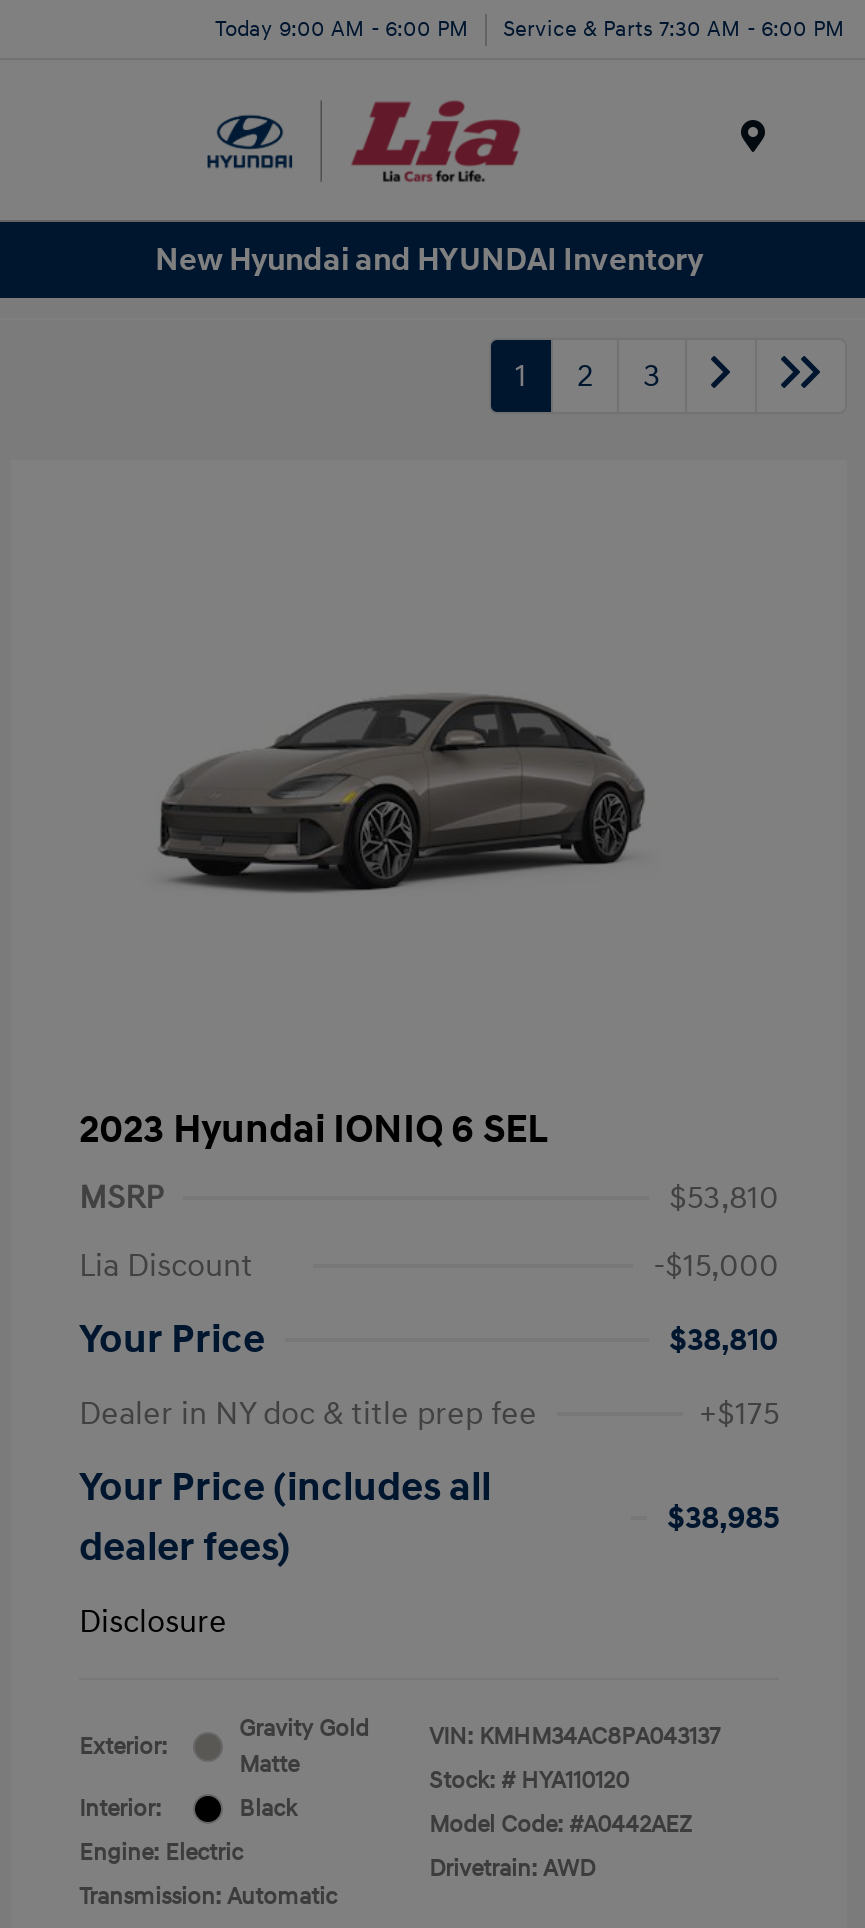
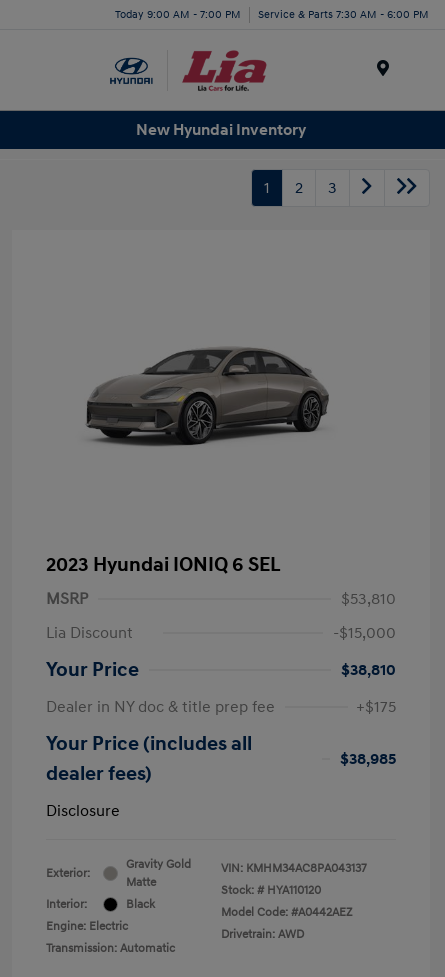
[215,15,845,41] Today 9:00 AM - 6:00 PM Service & Parts 7:30 AM - 6:00 PM -> [115,7,429,20] Today 9:00 AM - 7:00 PM Service & Parts 7:30 AM - 6:00 PM
[155,239,703,279] New Hyundai and HYUNDAI Inventory -> [136,120,306,140] New Hyundai Inventory

